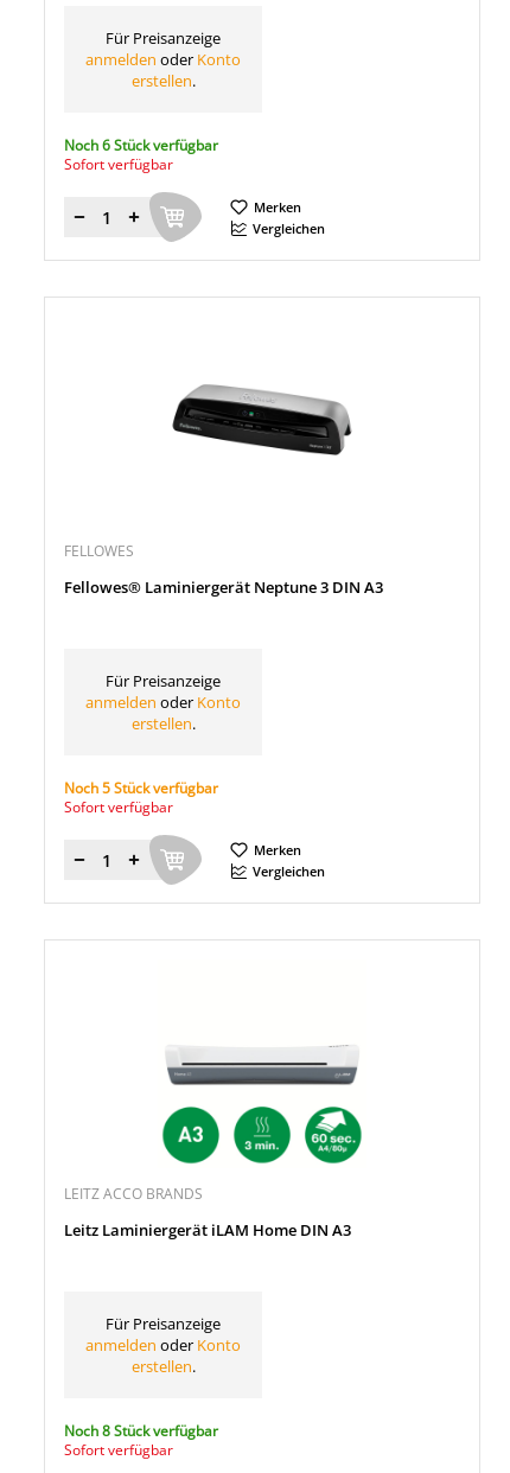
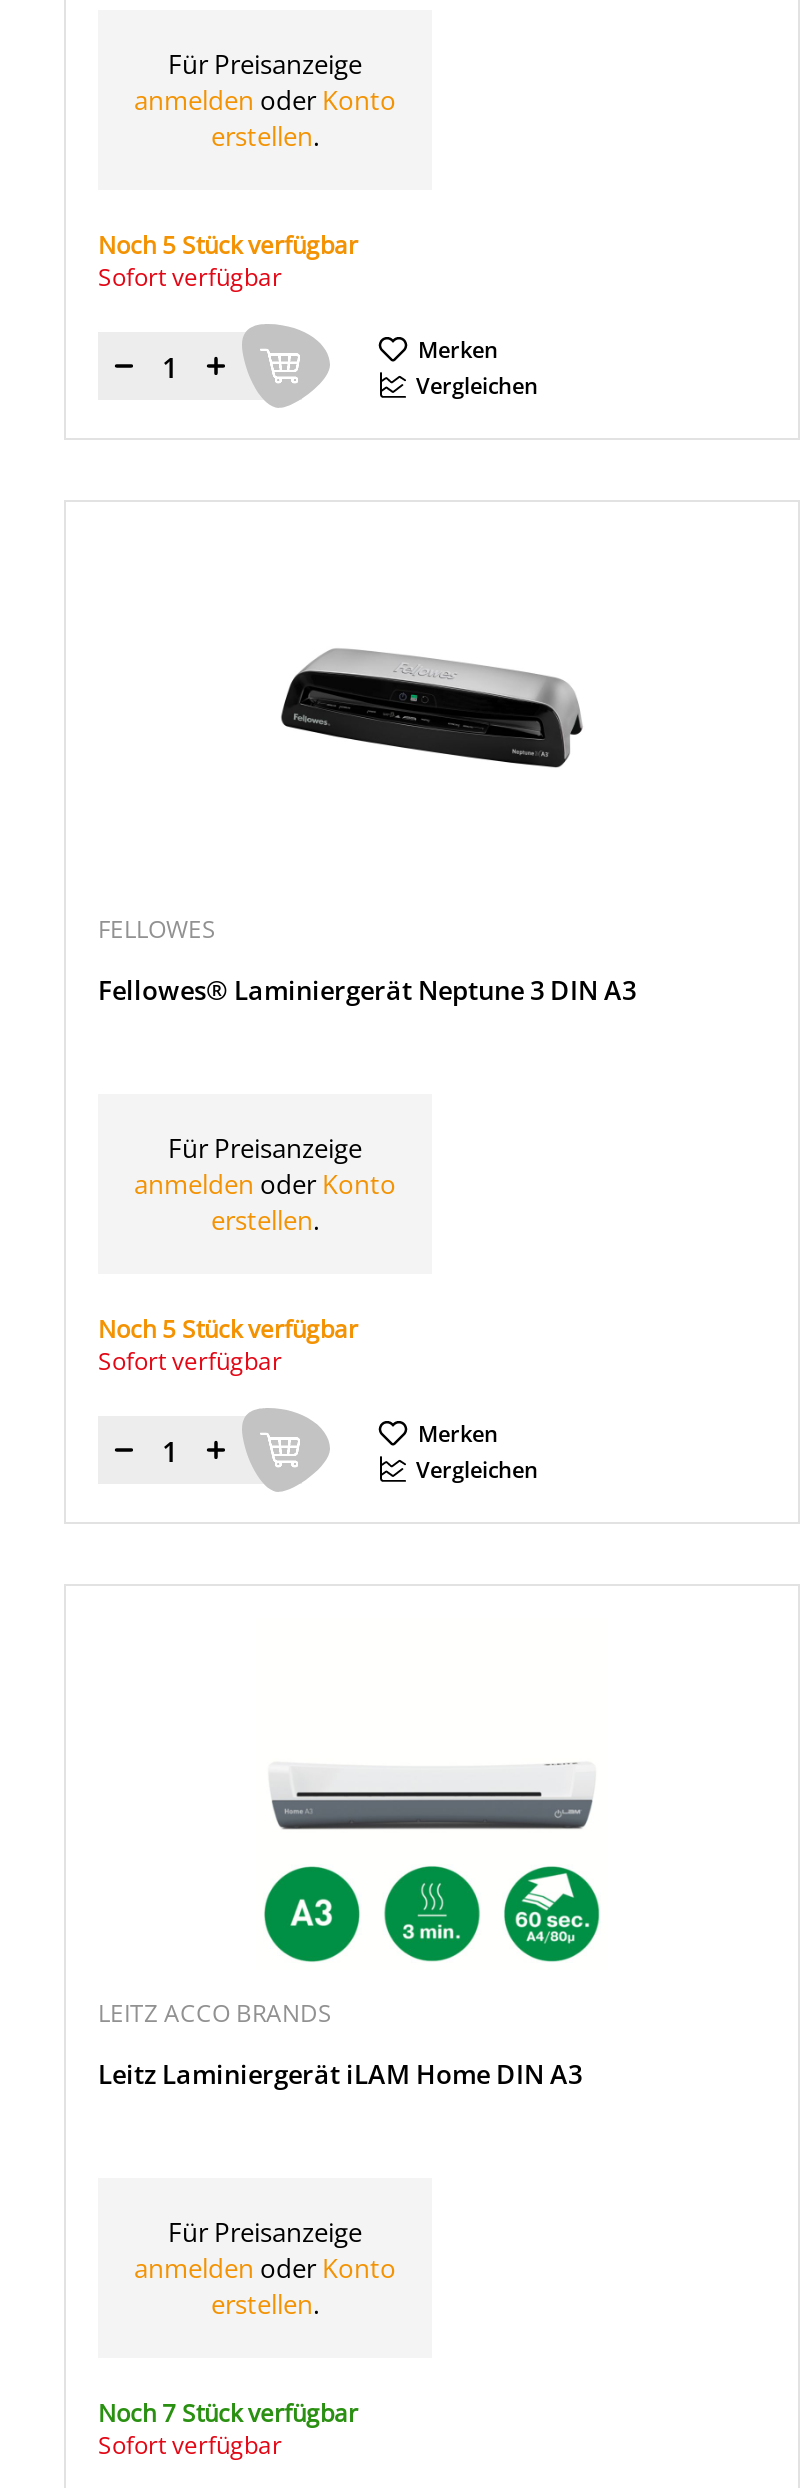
[64,135,218,155] Noch 6 Stück verfügbar -> [98,228,358,262] Noch 5 Stück verfügbar
[64,1421,218,1441] Noch 8 Stück verfügbar -> [98,2396,358,2430] Noch 7 Stück verfügbar

